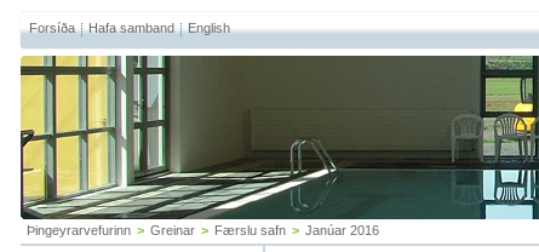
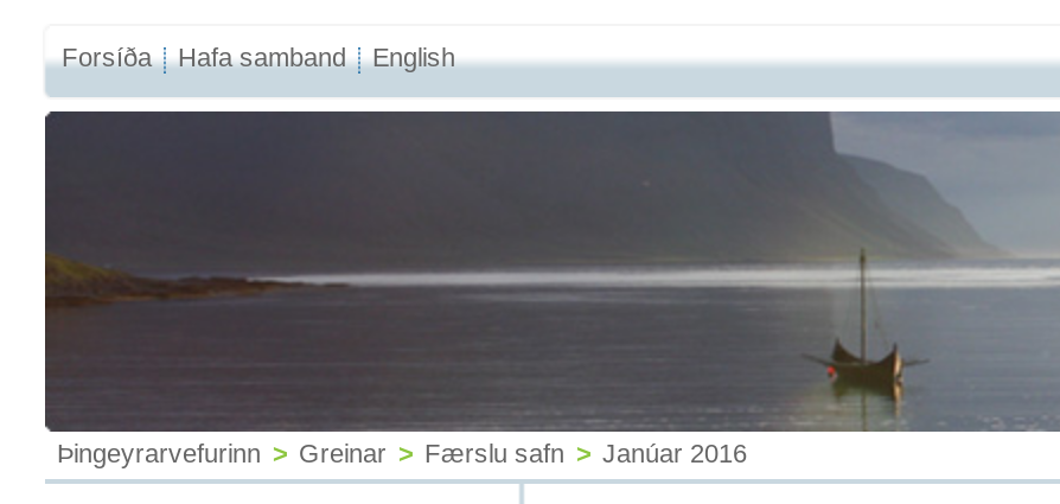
[19,55,535,219] [image] -> [43,109,1053,432] [image]

